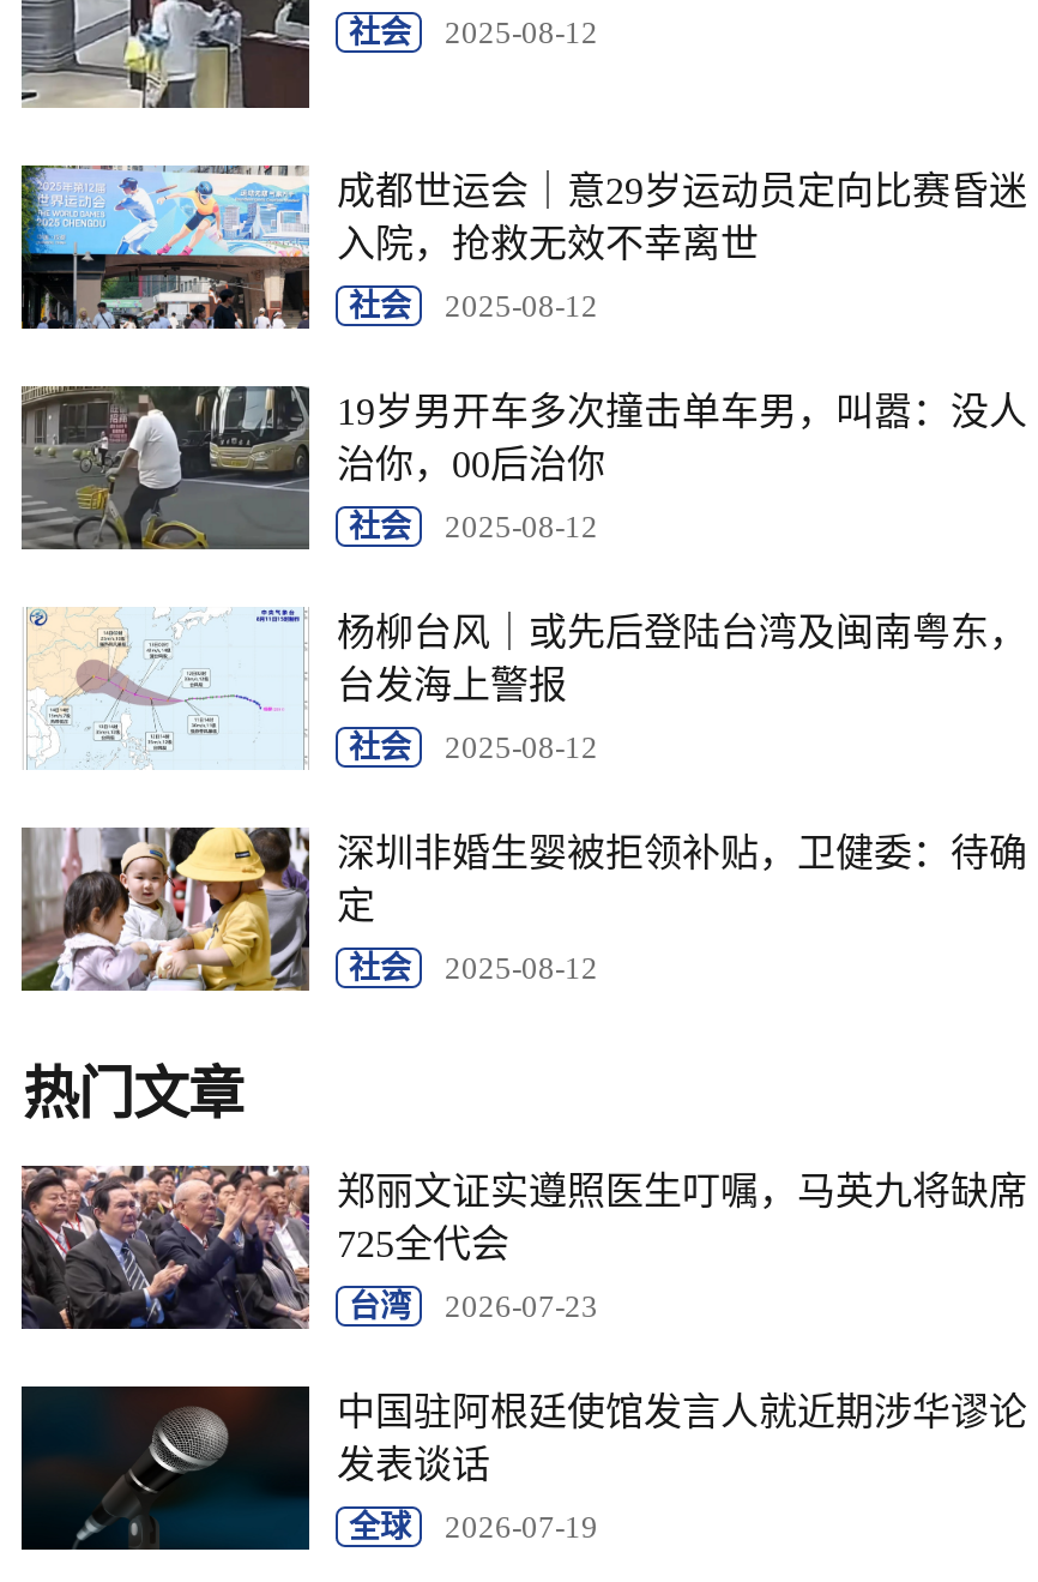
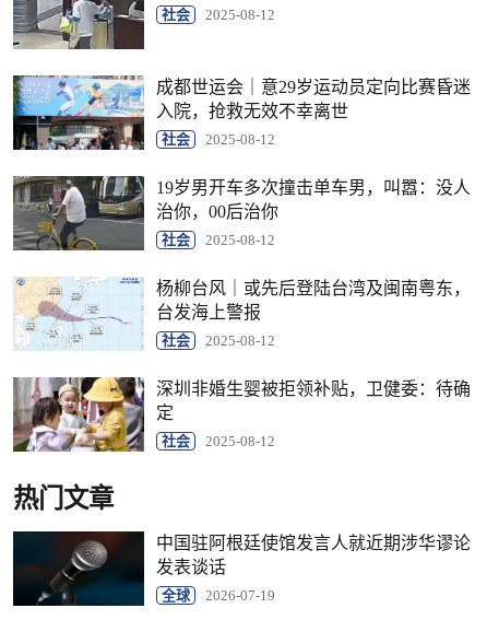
[19,1163,1027,1331] [image] | 郑丽文证实遵照医生叮嘱，马英九将缺席 | 725全代会 | 台湾 | 2026-07-23 -> none

